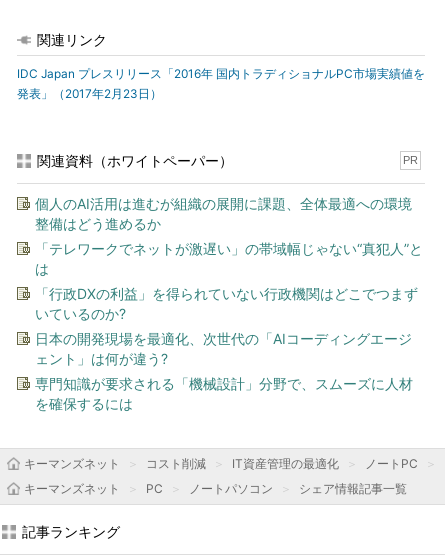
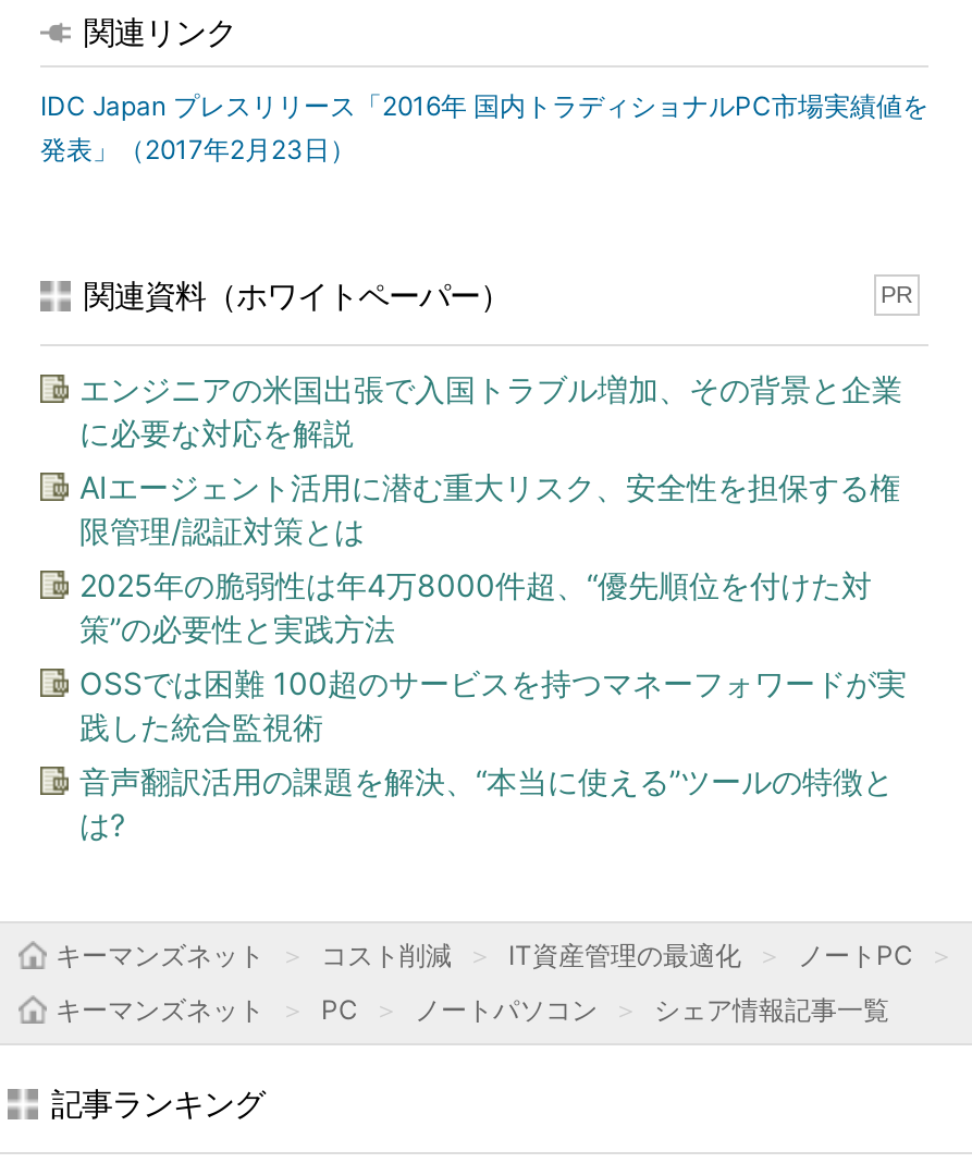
[35,195,412,232] 個人のAI活用は進むが組織の展開に課題、全体最適への環境 | 整備はどう進めるか -> [79,370,902,451] エンジニアの米国出張で入国トラブル増加、その背景と企業 | に必要な対応を解説
[35,240,423,277] 「テレワークでネットが激遅い」の帯域幅じゃない“真犯人”と | は -> [79,468,900,549] AIエージェント活用に潜む重大リスク、安全性を担保する権 | 限管理/認証対策とは
[35,285,418,322] 「行政DXの利益」を得られていない行政機関はどこでつまず | いているのか? -> [79,566,872,647] 2025年の脆弱性は年4万8000件超、“優先順位を付けた対 | 策”の必要性と実践方法
[35,330,412,367] 日本の開発現場を最適化、次世代の「AIコーディングエージ | ェント」は何が違う? -> [79,664,907,745] OSSでは困難 100超のサービスを持つマネーフォワードが実 | 践した統合監視術
[35,375,413,412] 専門知識が要求される「機械設計」分野で、スムーズに人材 | を確保するには -> [79,762,894,843] 音声翻訳活用の課題を解決、“本当に使える”ツールの特徴と | は?

